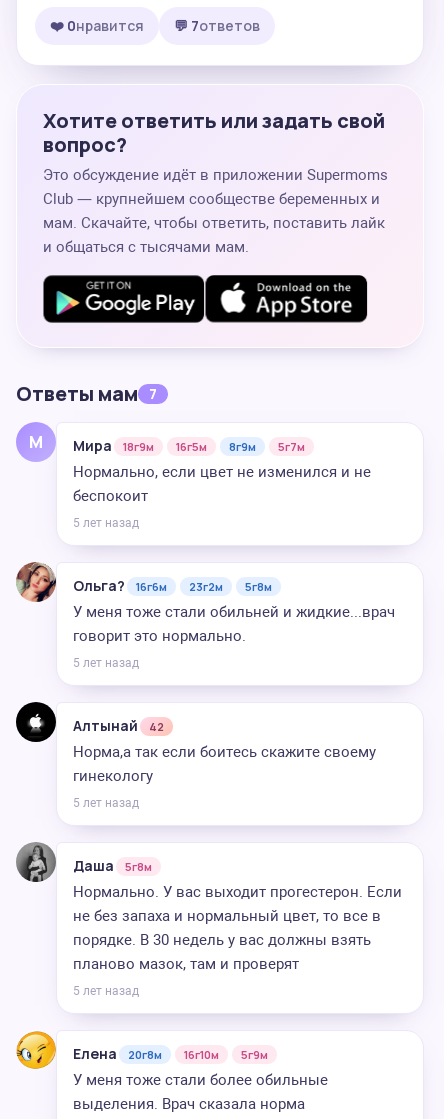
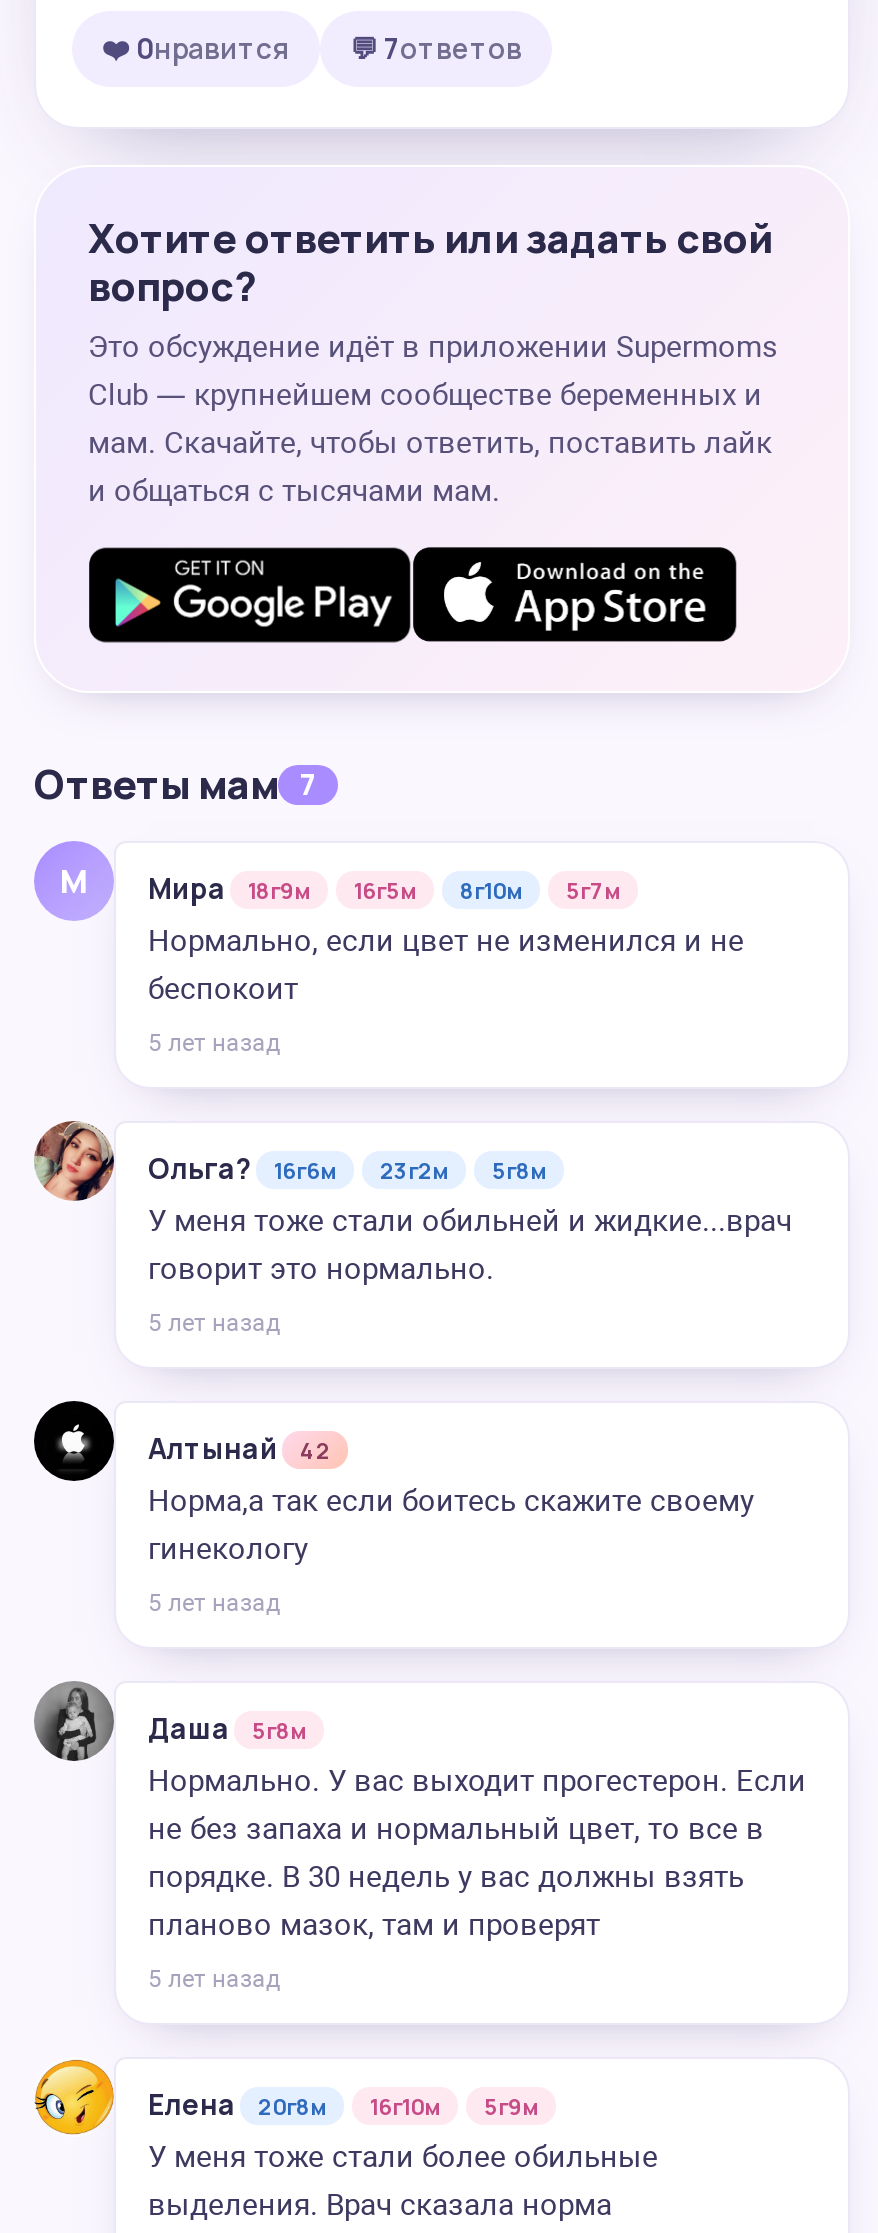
[29,430,305,455] М Мира 18г9м 16г5м 8г9м 5г7м -> [60,858,620,907] М Мира 18г9м 16г5м 8г10м 5г7м

